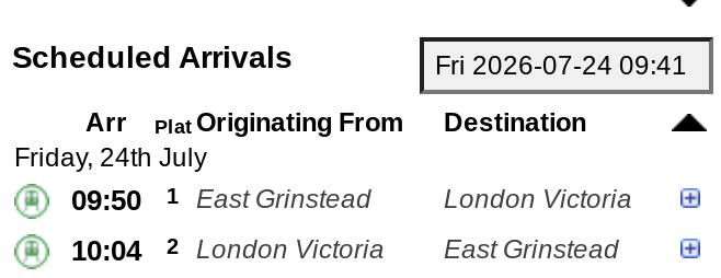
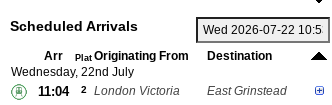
[14,142,632,267] Friday, 24th July | 09:50 | 1 | East Grinstead | London Victoria | 10:04 -> [11,65,134,99] Wednesday, 22nd July | 11:04

